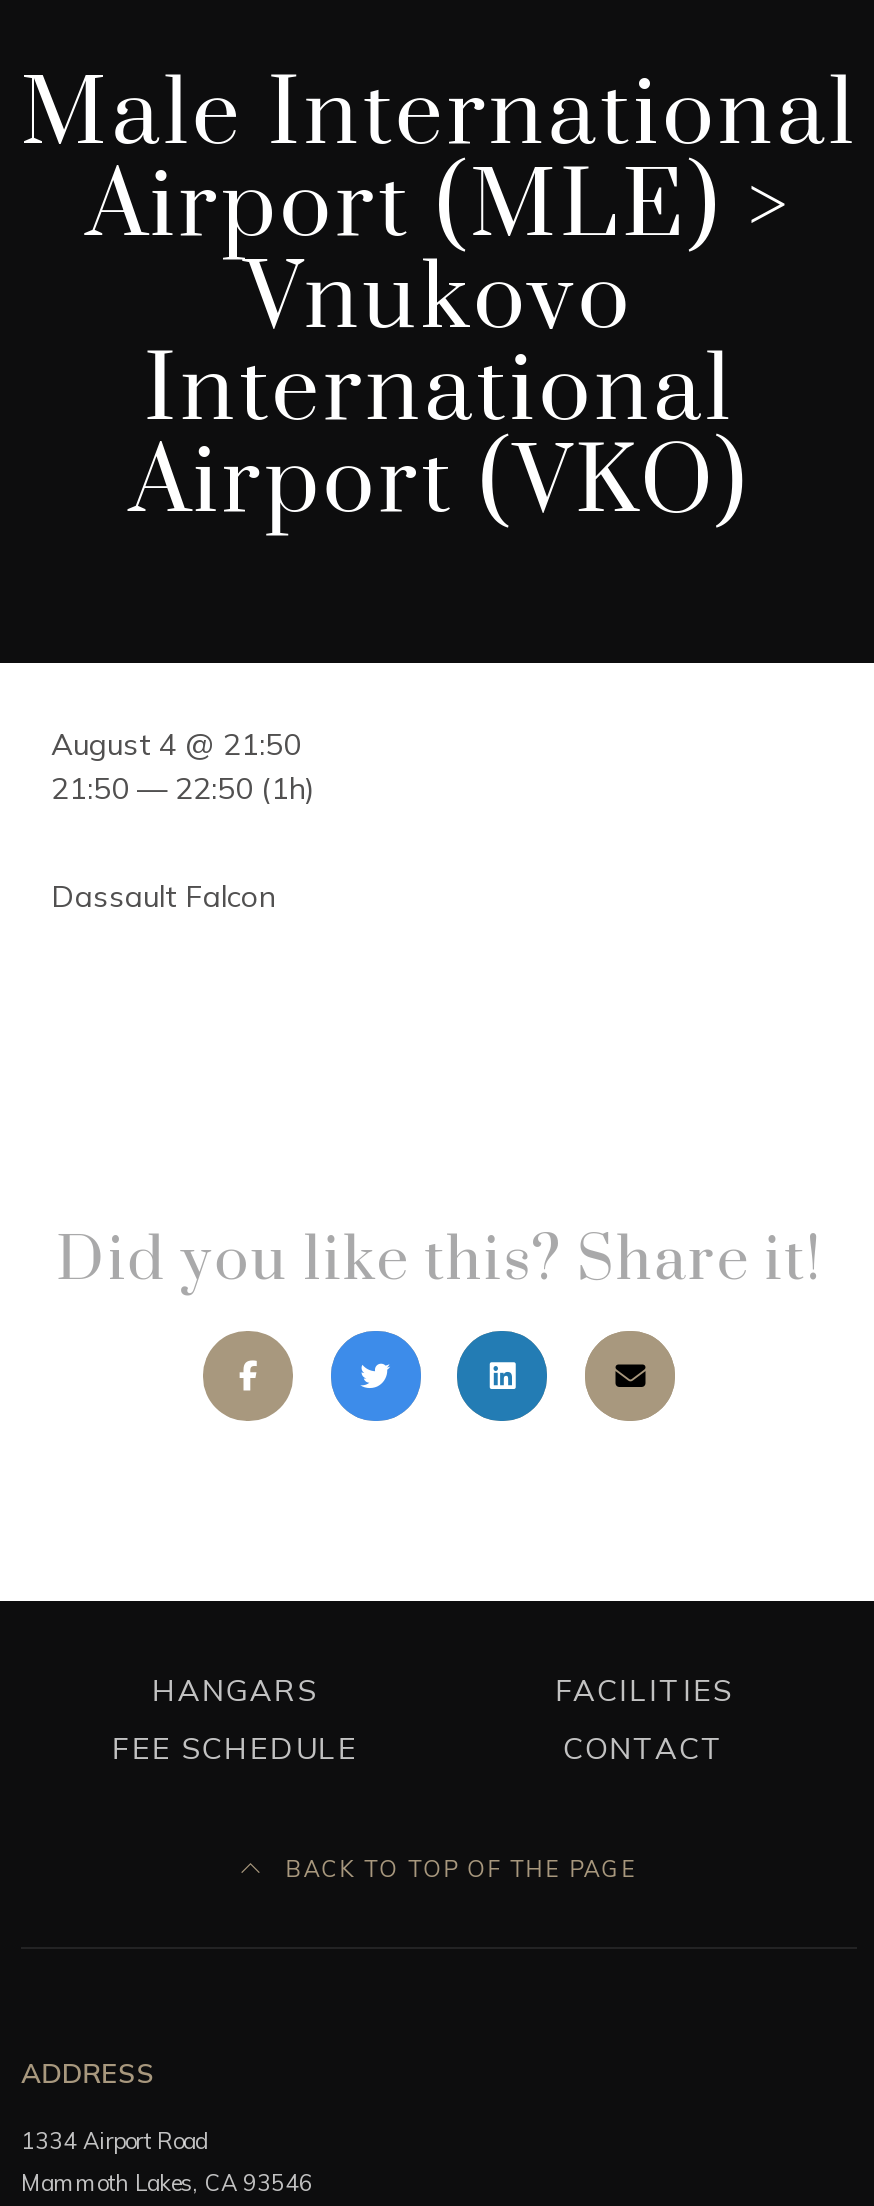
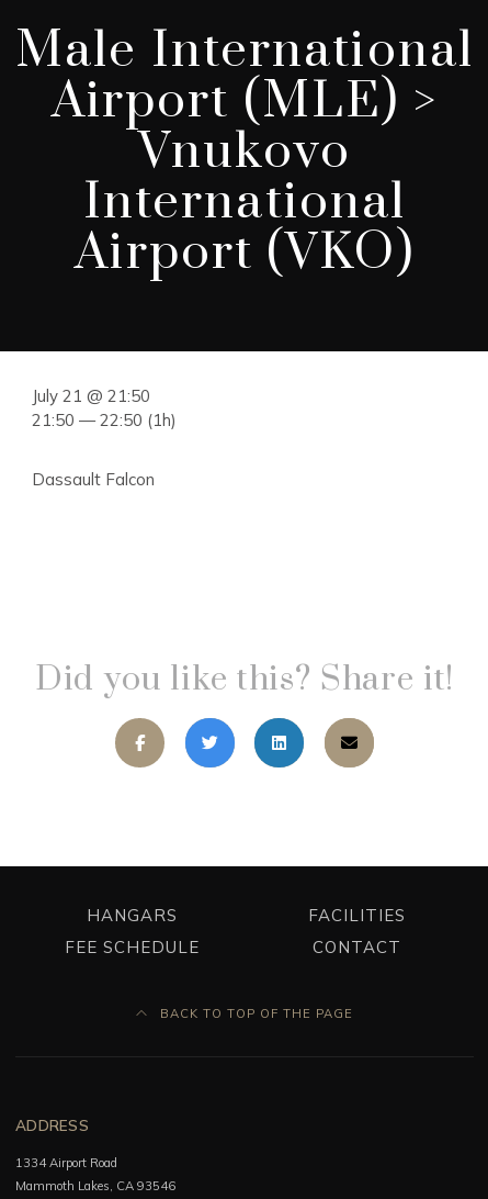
[51,725,301,763] August 4 @ 21:50 -> [32,385,150,406] July 21 @ 21:50

